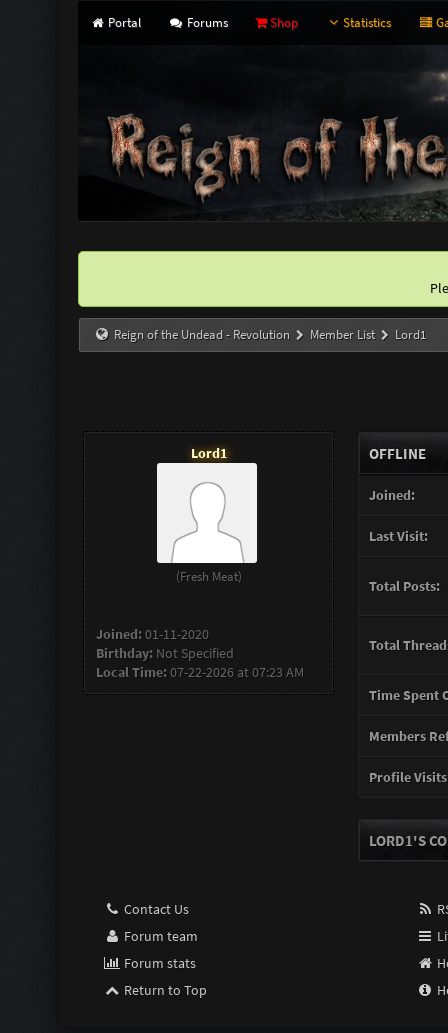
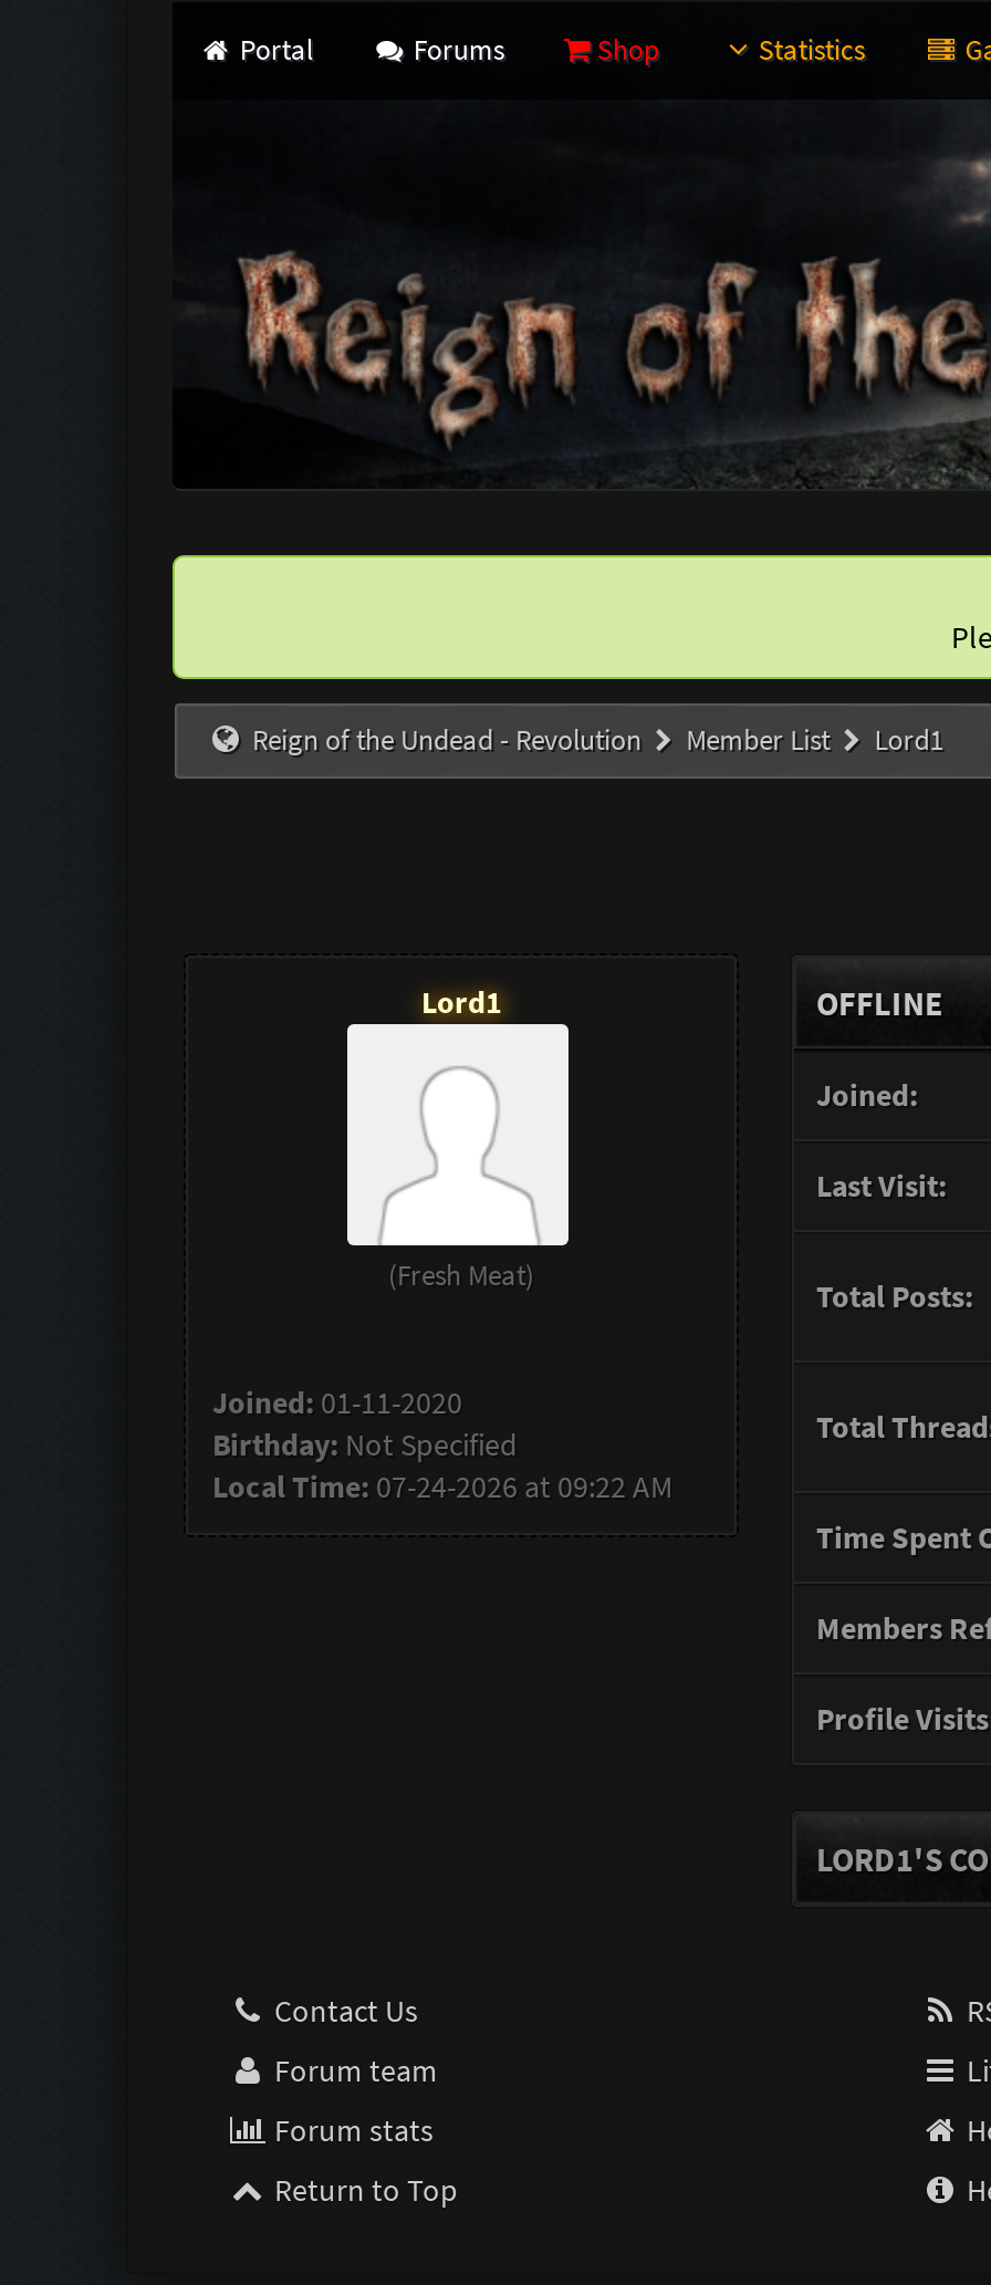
[96,663,304,681] Local Time: 07-22-2026 at 07:23 AM -> [212,1467,672,1506] Local Time: 07-24-2026 at 09:22 AM

